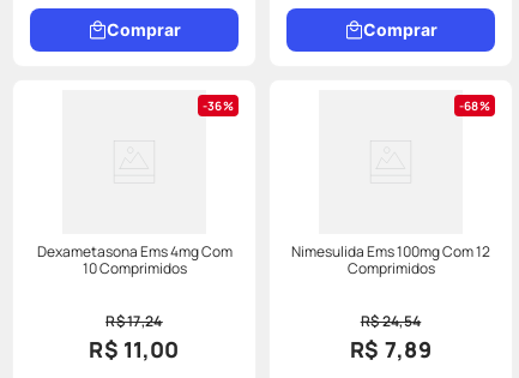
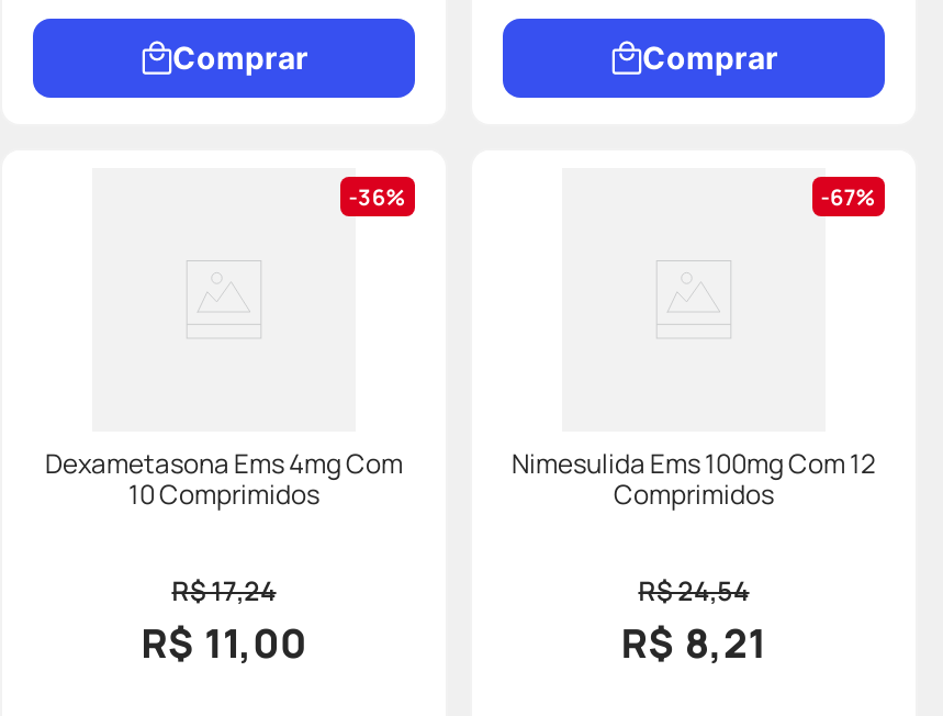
[464,97,490,114] 68% -> [830,182,876,212] 67%
[350,335,432,364] R$ 7,89 -> [621,617,766,669] R$ 8,21

